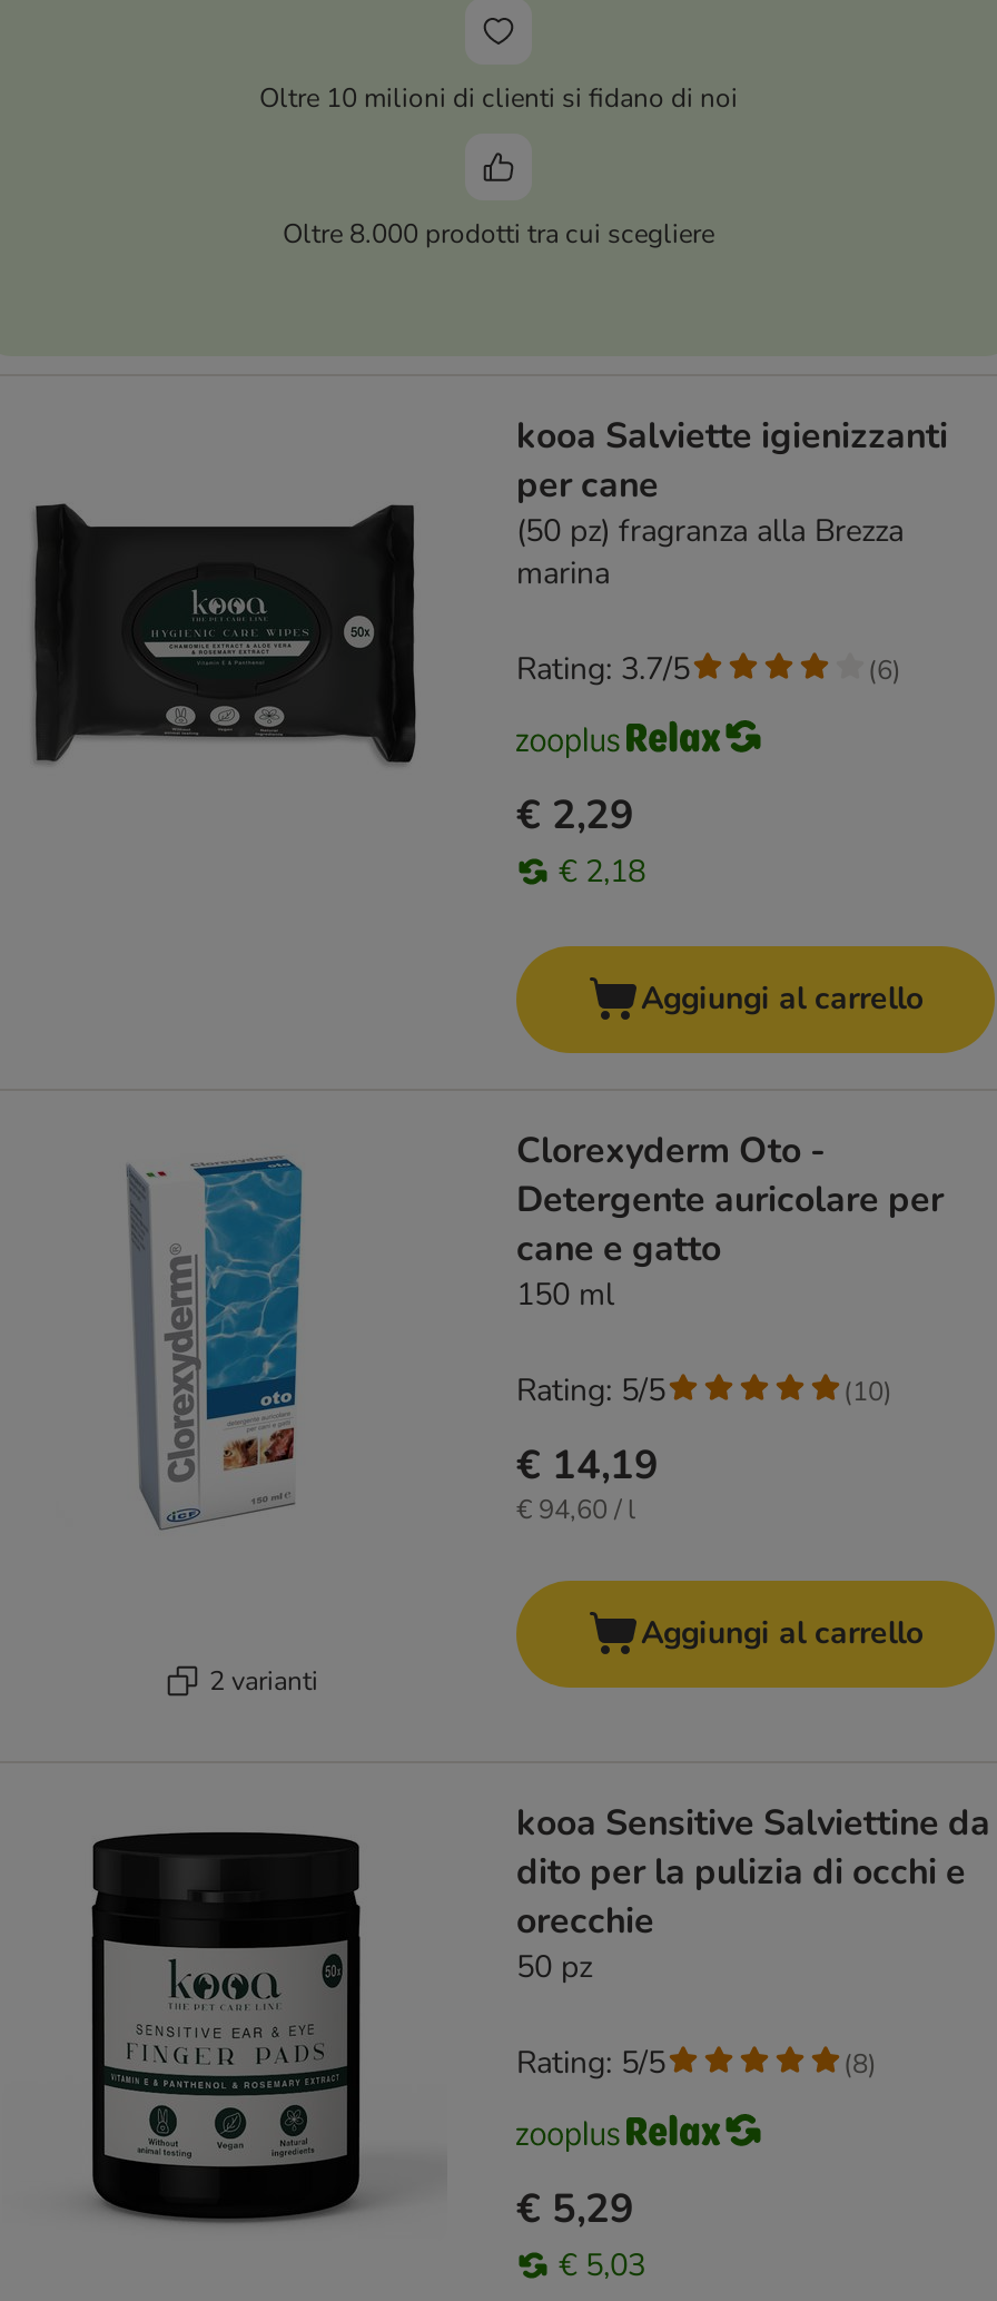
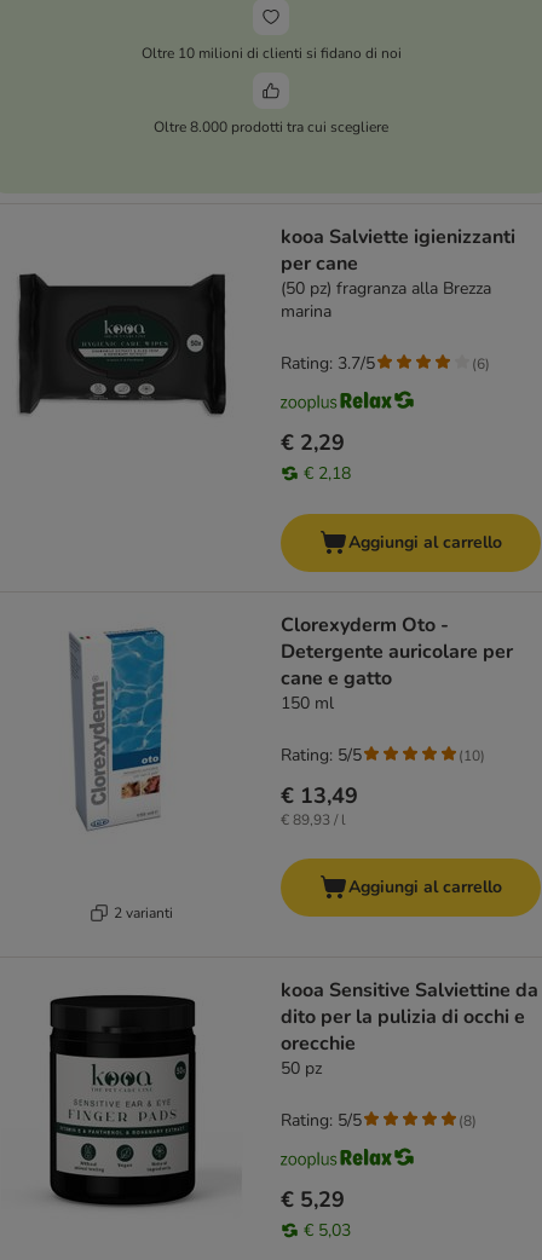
[516,1438,659,1492] € 14,19 -> [281,781,358,810] € 13,49
[516,1492,636,1528] € 94,60 / l -> [281,810,346,830] € 89,93 / l

